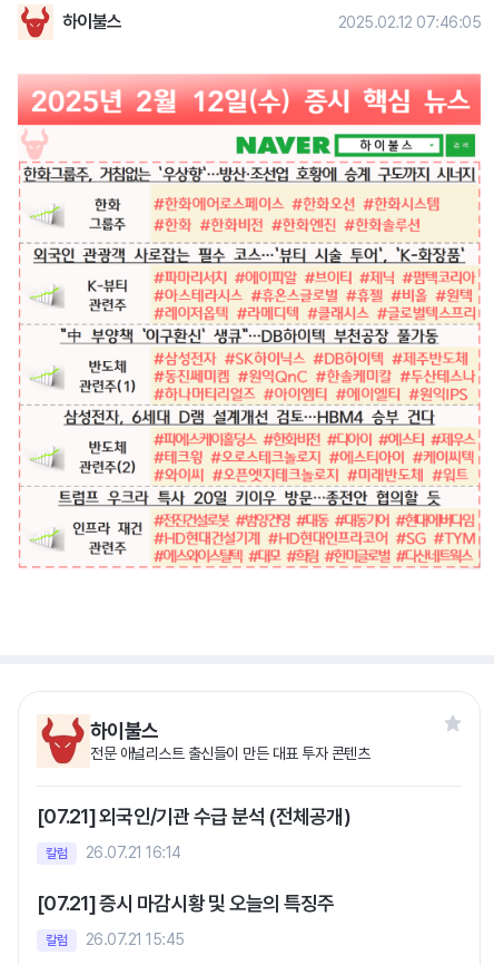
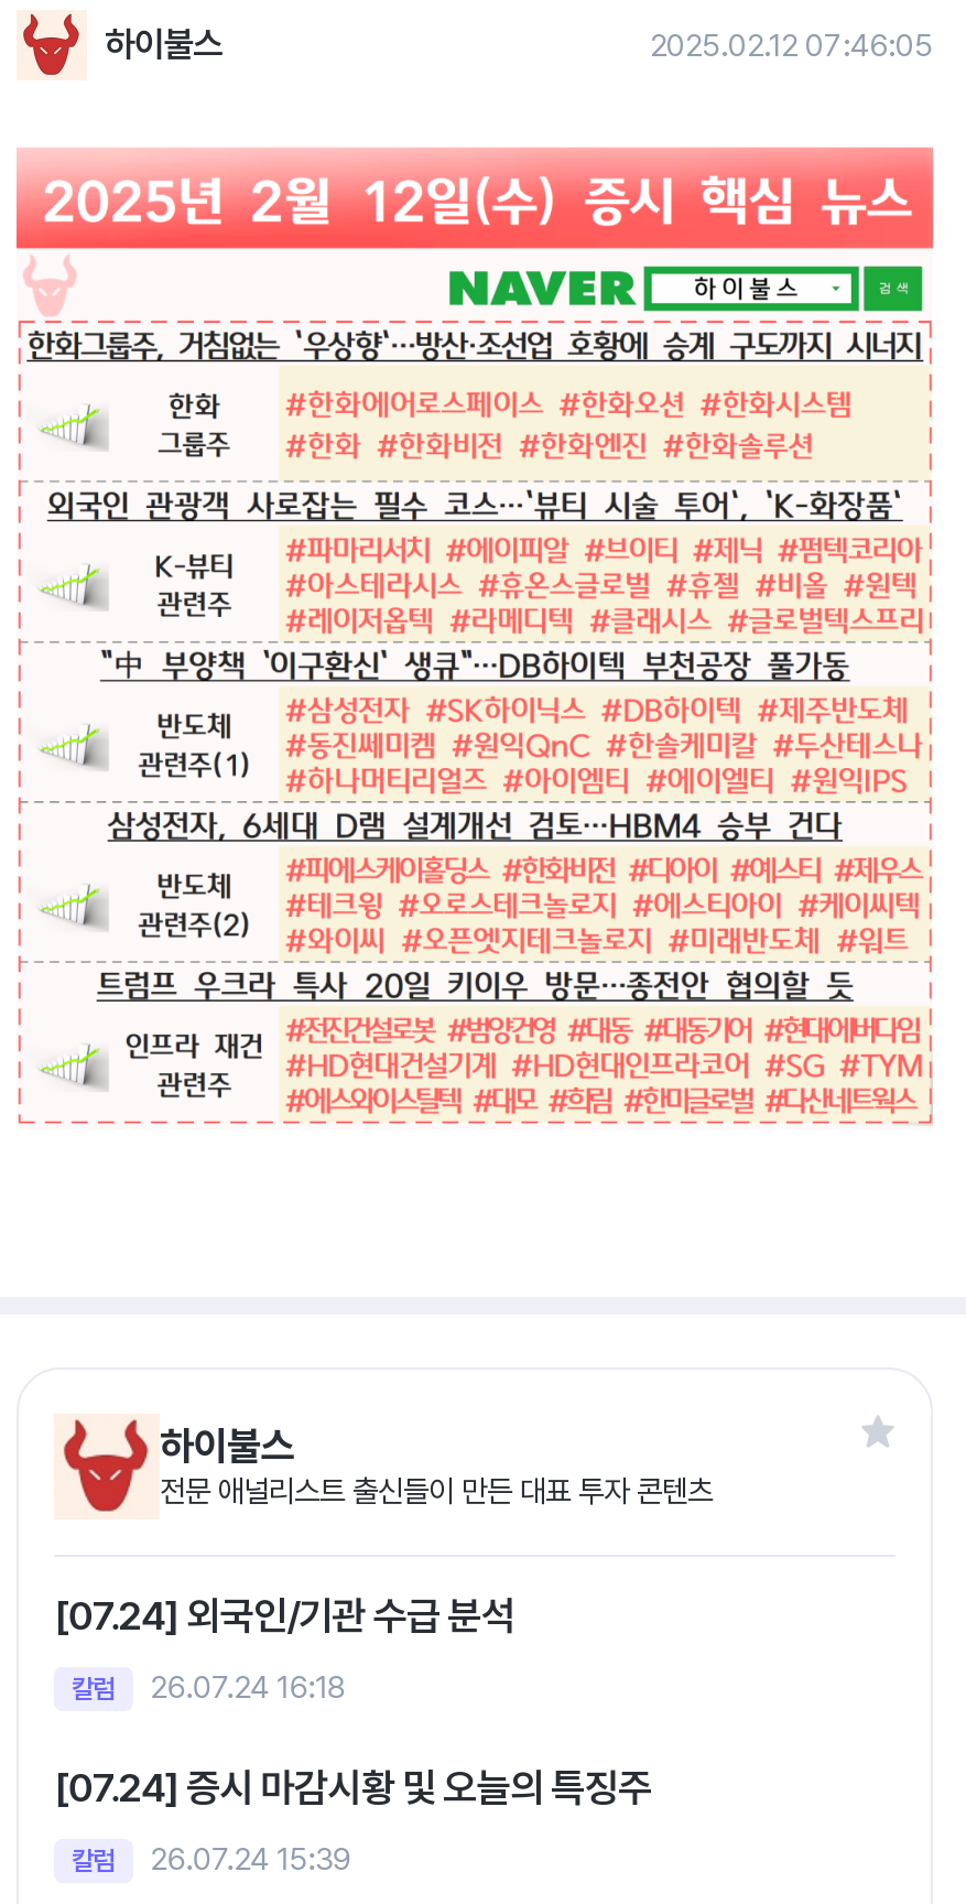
[37,805,350,828] [07.21] 외국인/기관 수급 분석 (전체공개) -> [54,1593,514,1640] [07.24] 외국인/기관 수급 분석
[46,844,181,862] 칼럼 26.07.21 16:14 -> [72,1670,346,1706] 칼럼 26.07.24 16:18
[37,892,334,915] [07.21] 증시 마감시황 및 오늘의 특징주 -> [54,1765,651,1811] [07.24] 증시 마감시황 및 오늘의 특징주
[46,931,184,949] 칼럼 26.07.21 15:45 -> [72,1842,350,1878] 칼럼 26.07.24 15:39

